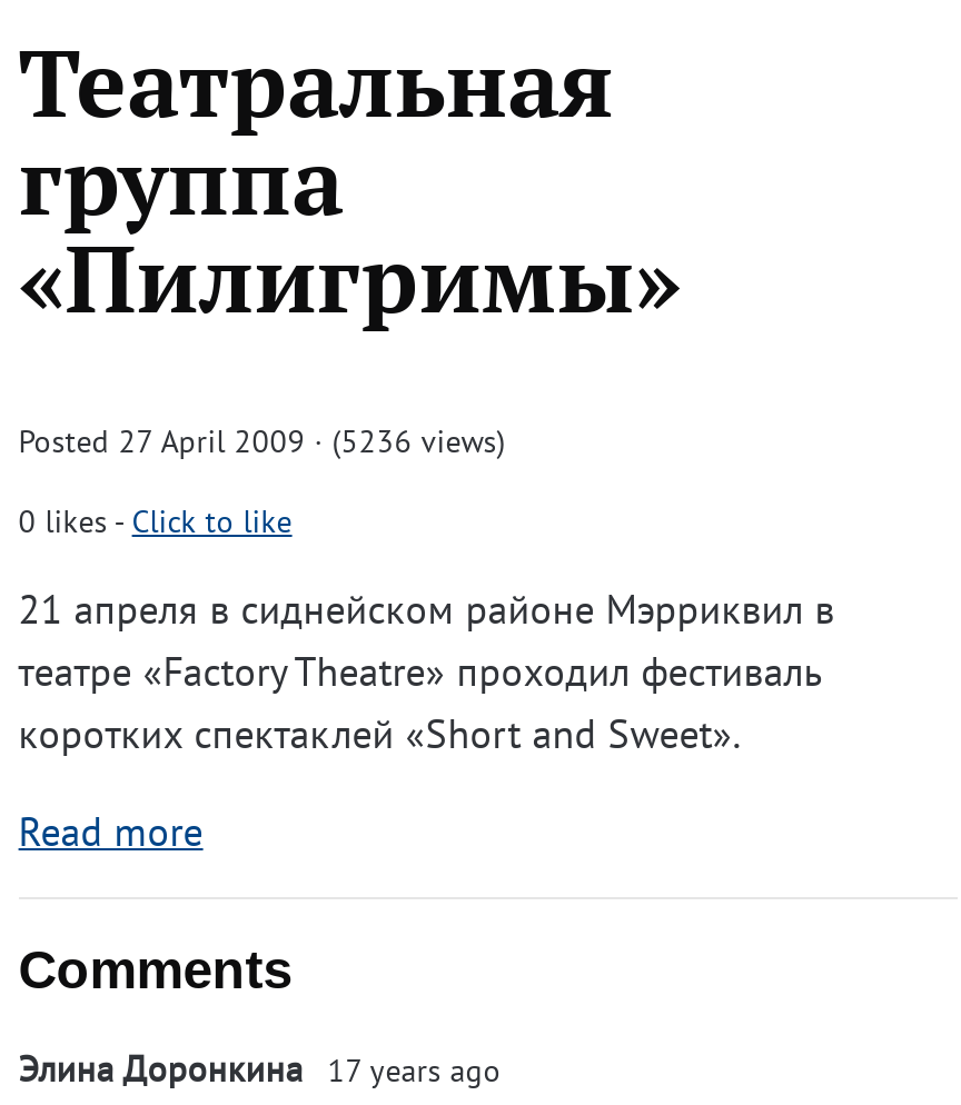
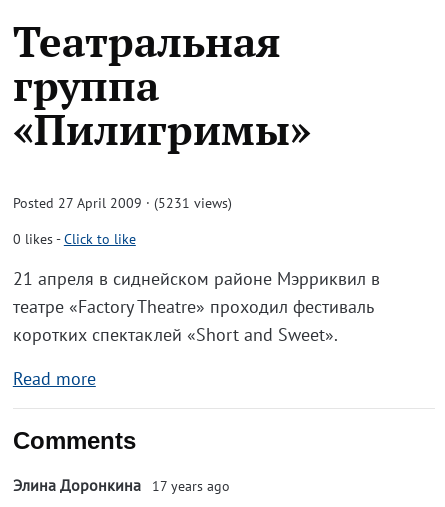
[18,421,506,461] Posted 27 April 2009 · (5236 views) -> [13,194,232,212] Posted 27 April 2009 · (5231 views)

